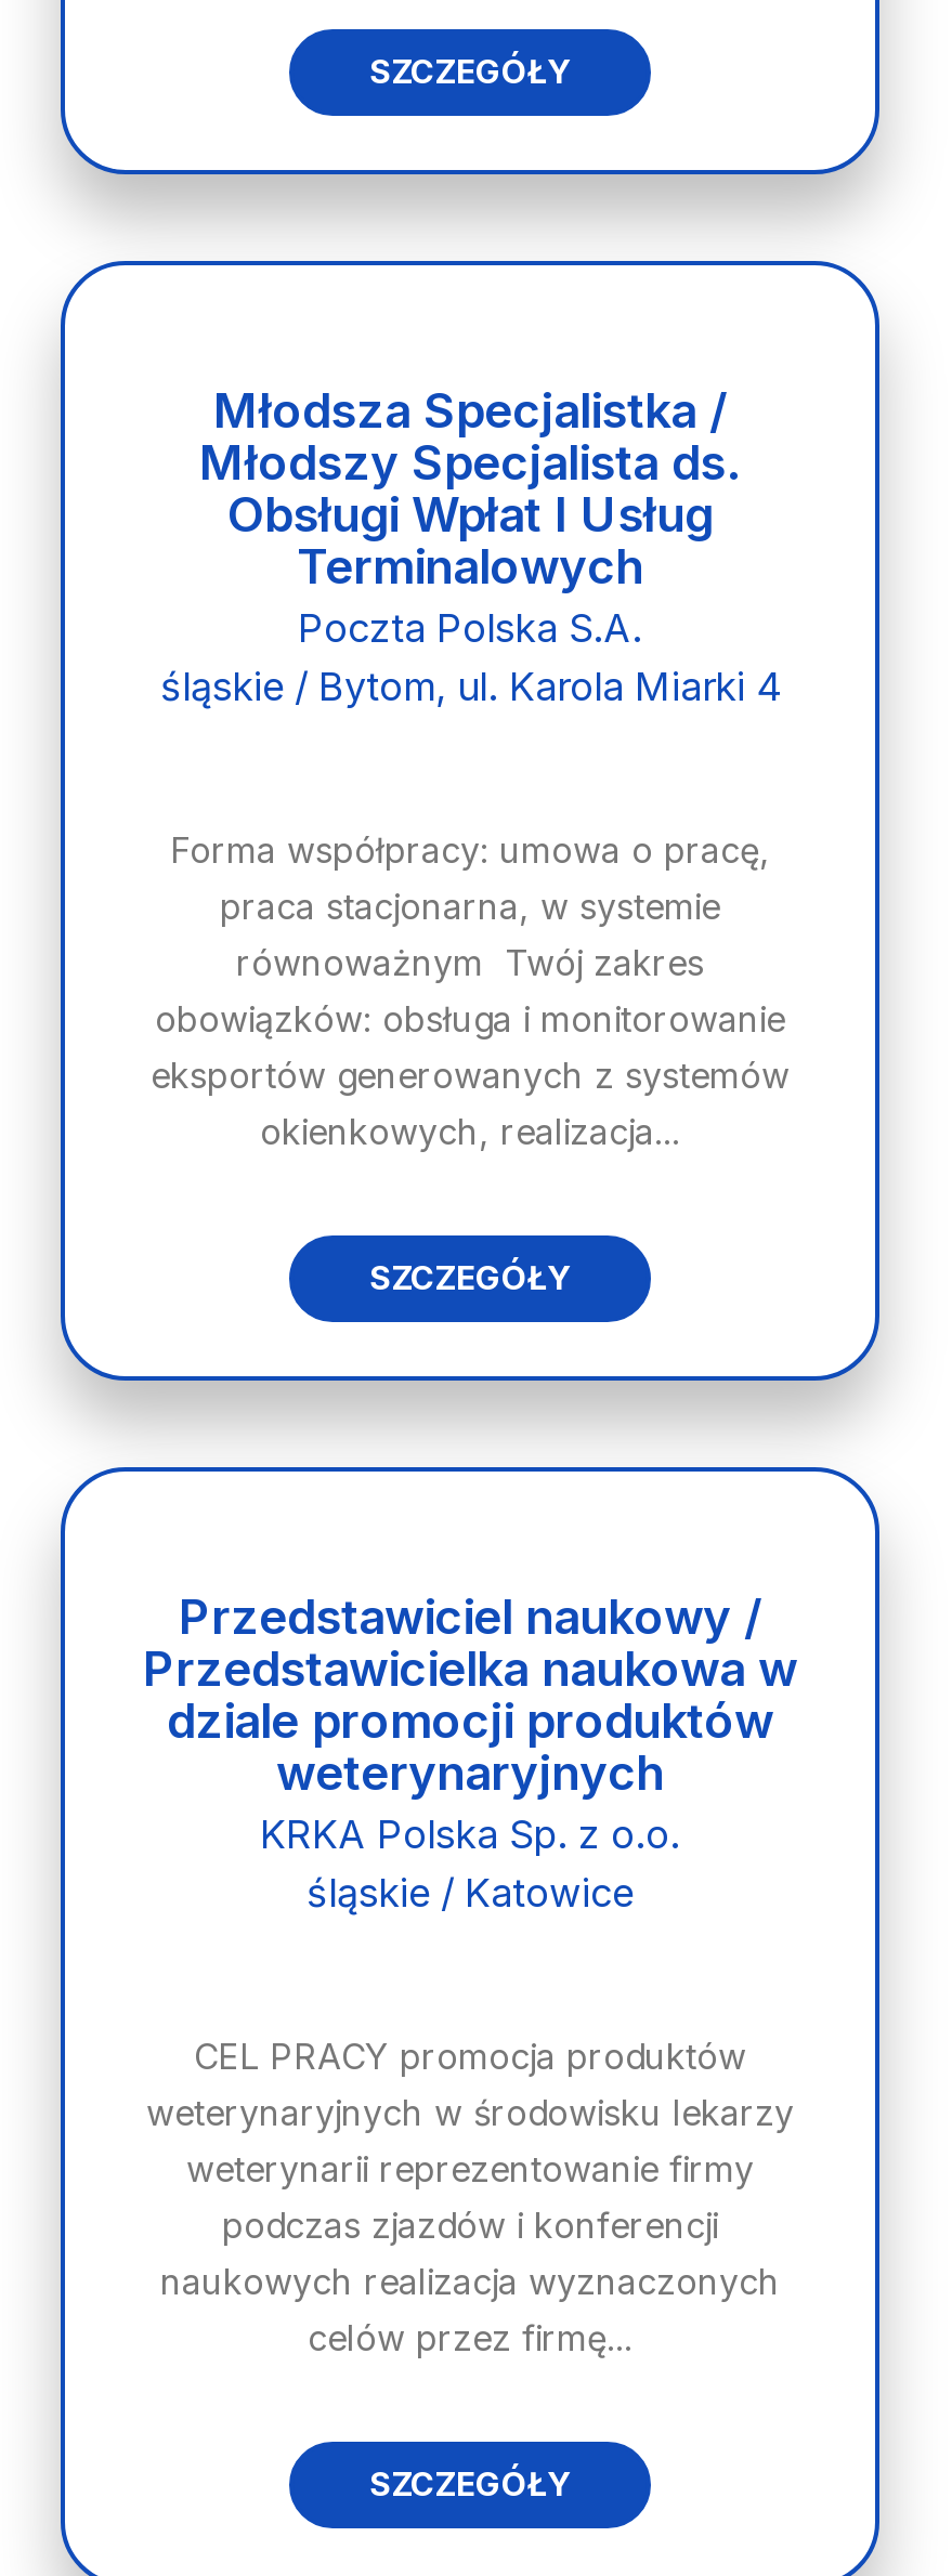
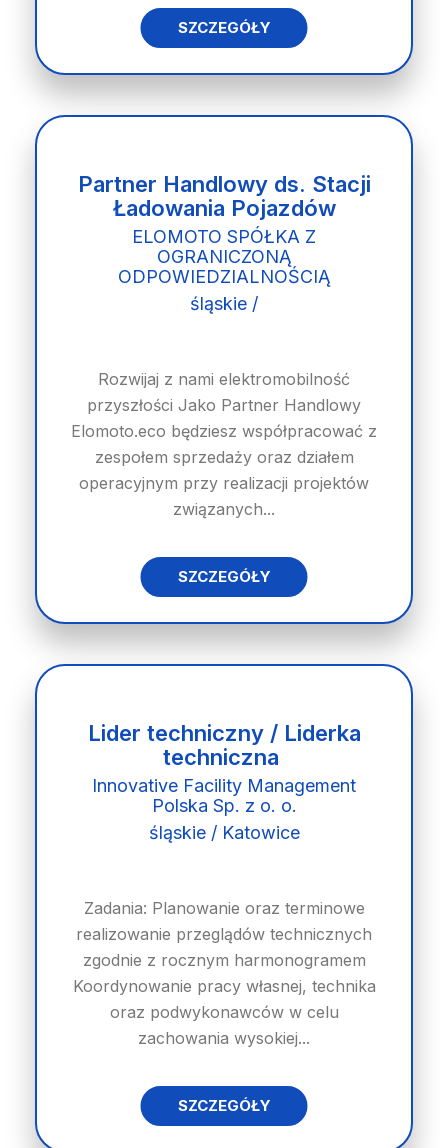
[160,382,780,709] Młodsza Specjalistka / | Młodszy Specjalista ds. | Obsługi Wpłat I Usług | Terminalowych | Poczta Polska S.A. | śląskie / Bytom, ul. Karola Miarki 4 -> [77,171,370,314] Partner Handlowy ds. Stacji | Ładowania Pojazdów | ELOMOTO SPÓŁKA Z | OGRANICZONĄ | ODPOWIEDZIALNOŚCIĄ | śląskie /
[151,828,790,1153] Forma współpracy: umowa o pracę, | praca stacjonarna, w systemie | równoważnym Twój zakres | obowiązków: obsługa i monitorowanie | eksportów generowanych z systemów | okienkowych, realizacja... -> [71,369,377,519] Rozwijaj z nami elektromobilność | przyszłości Jako Partner Handlowy | Elomoto.eco będziesz współpracować z | zespołem sprzedaży oraz działem | operacyjnym przy realizacji projektów | związanych...
[143,1588,797,1857] Przedstawiciel naukowy / | Przedstawicielka naukowa w | dziale promocji produktów | weterynaryjnych | KRKA Polska Sp. z o.o. -> [87,720,360,816] Lider techniczny / Liderka | techniczna | Innovative Facility Management | Polska Sp. z o. o.
[146,2035,794,2359] CEL PRACY promocja produktów | weterynaryjnych w środowisku lekarzy | weterynarii reprezentowanie firmy | podczas zjazdów i konferencji | naukowych realizacja wyznaczonych | celów przez firmę... -> [72,898,375,1048] Zadania: Planowanie oraz terminowe | realizowanie przeglądów technicznych | zgodnie z rocznym harmonogramem | Koordynowanie pracy własnej, technika | oraz podwykonawców w celu | zachowania wysokiej...

